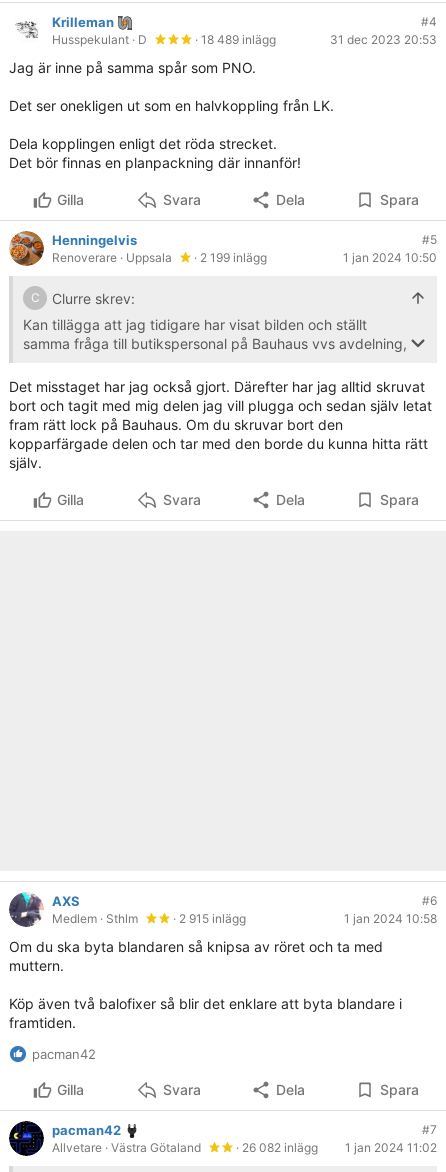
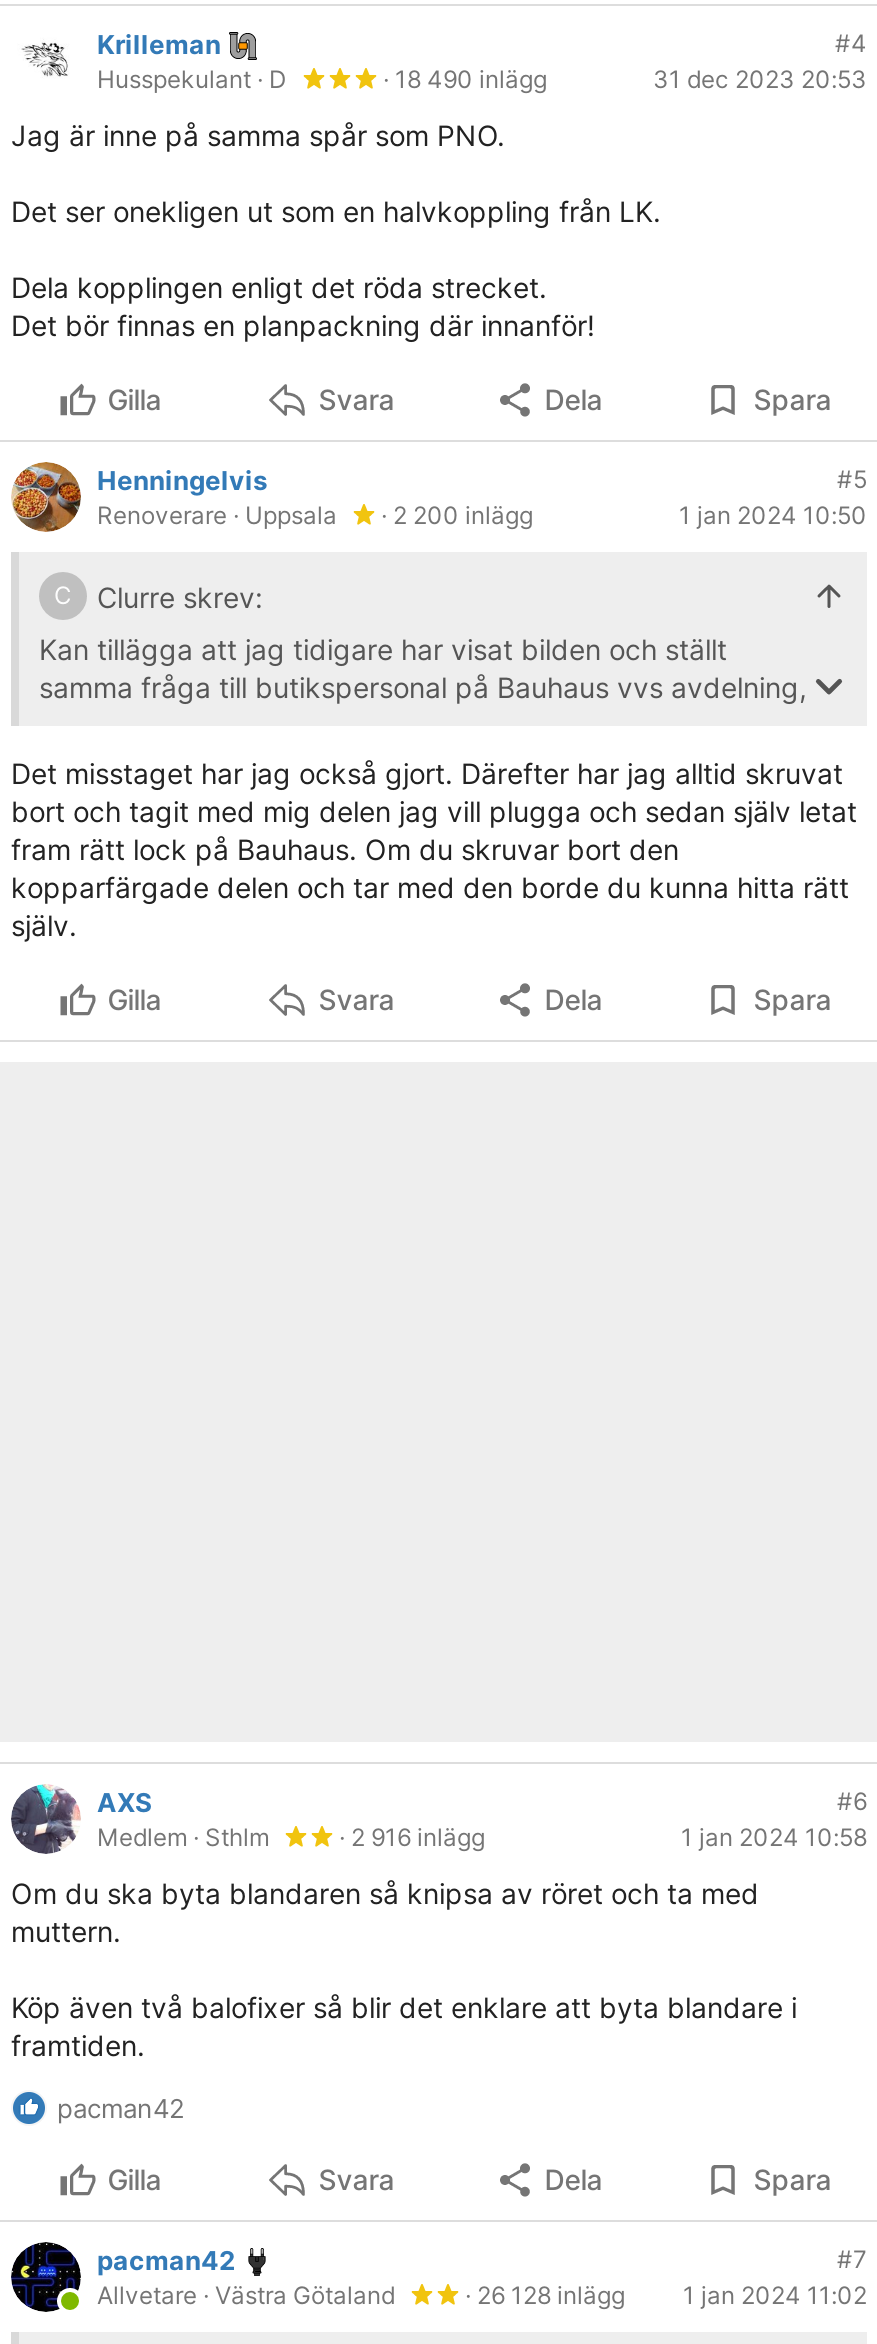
[192,32,276,47] · 18 489 inlägg -> [377,65,547,95] · 18 490 inlägg
[52,250,267,265] Renoverare · Uppsala · 2 199 inlägg -> [97,501,533,531] Renoverare · Uppsala · 2 200 inlägg
[170,911,246,926] · 2 915 inlägg -> [333,1823,485,1853] · 2 916 inlägg
[233,1140,437,1155] · 26 082 inlägg 1 jan 2024 11:02 -> [459,2281,867,2311] · 26 128 inlägg 1 jan 2024 11:02

